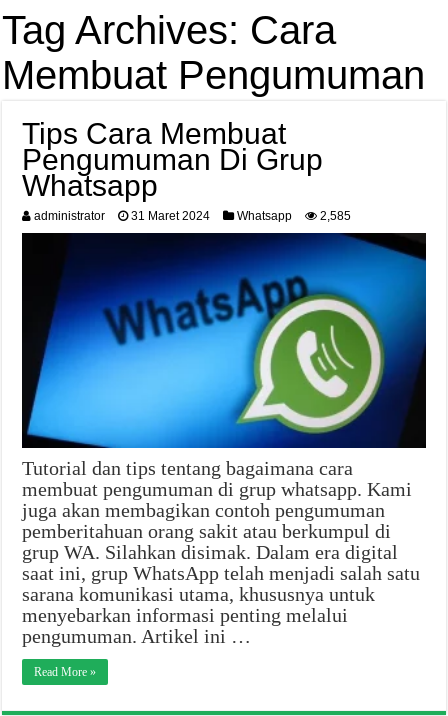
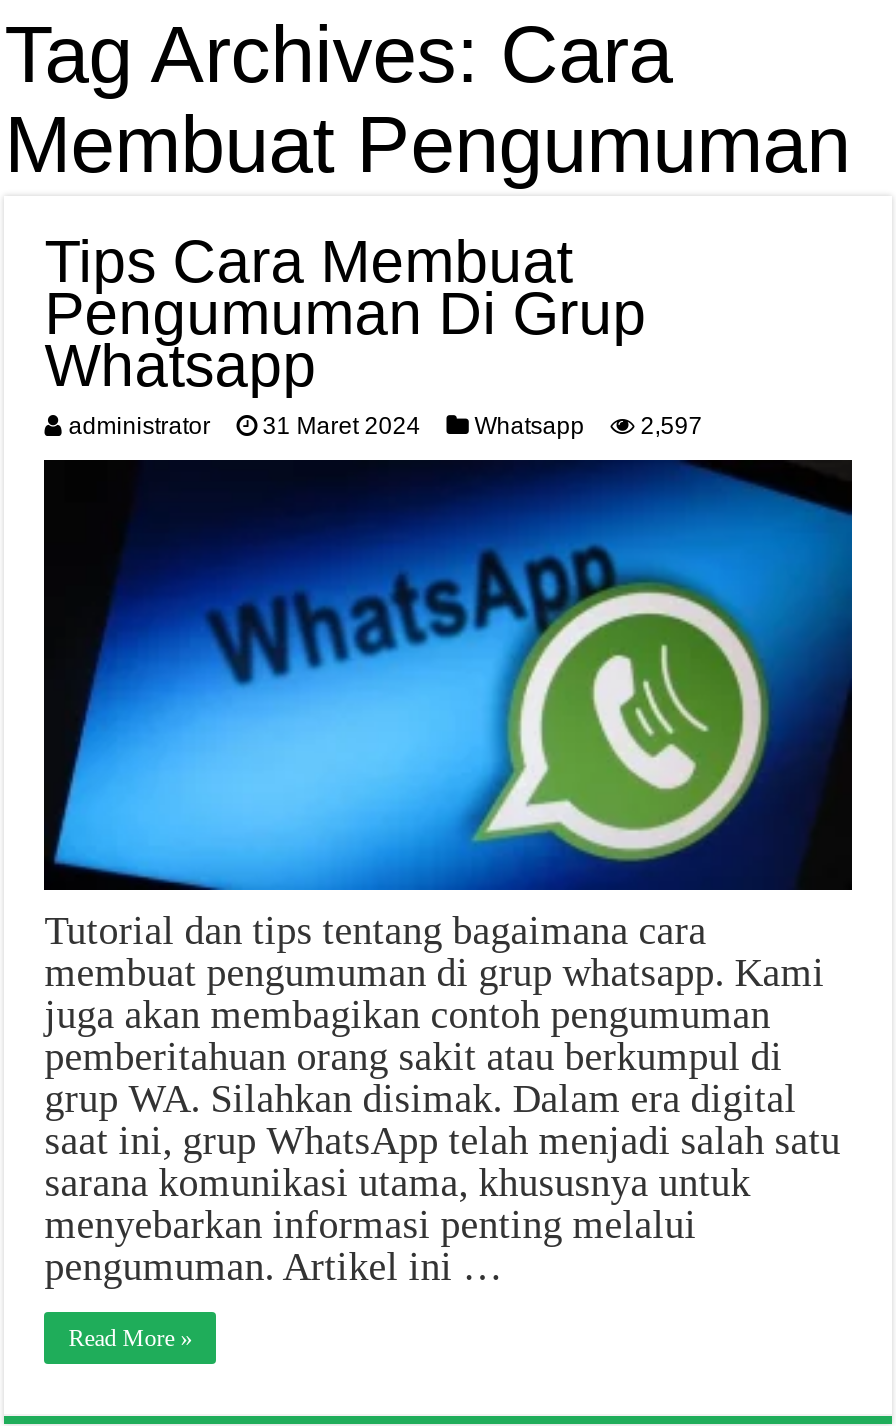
[34,209,351,223] administrator 31 Maret 2024 Whatsapp 2,585 -> [68,412,702,440] administrator 31 Maret 2024 Whatsapp 2,597

